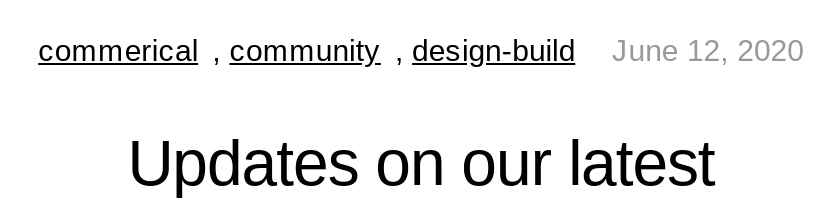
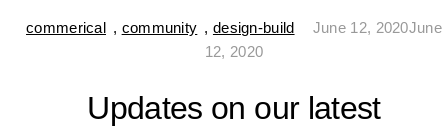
[612,33,804,67] June 12, 2020 -> [205,19,442,60] June 12, 2020June | 12, 2020

